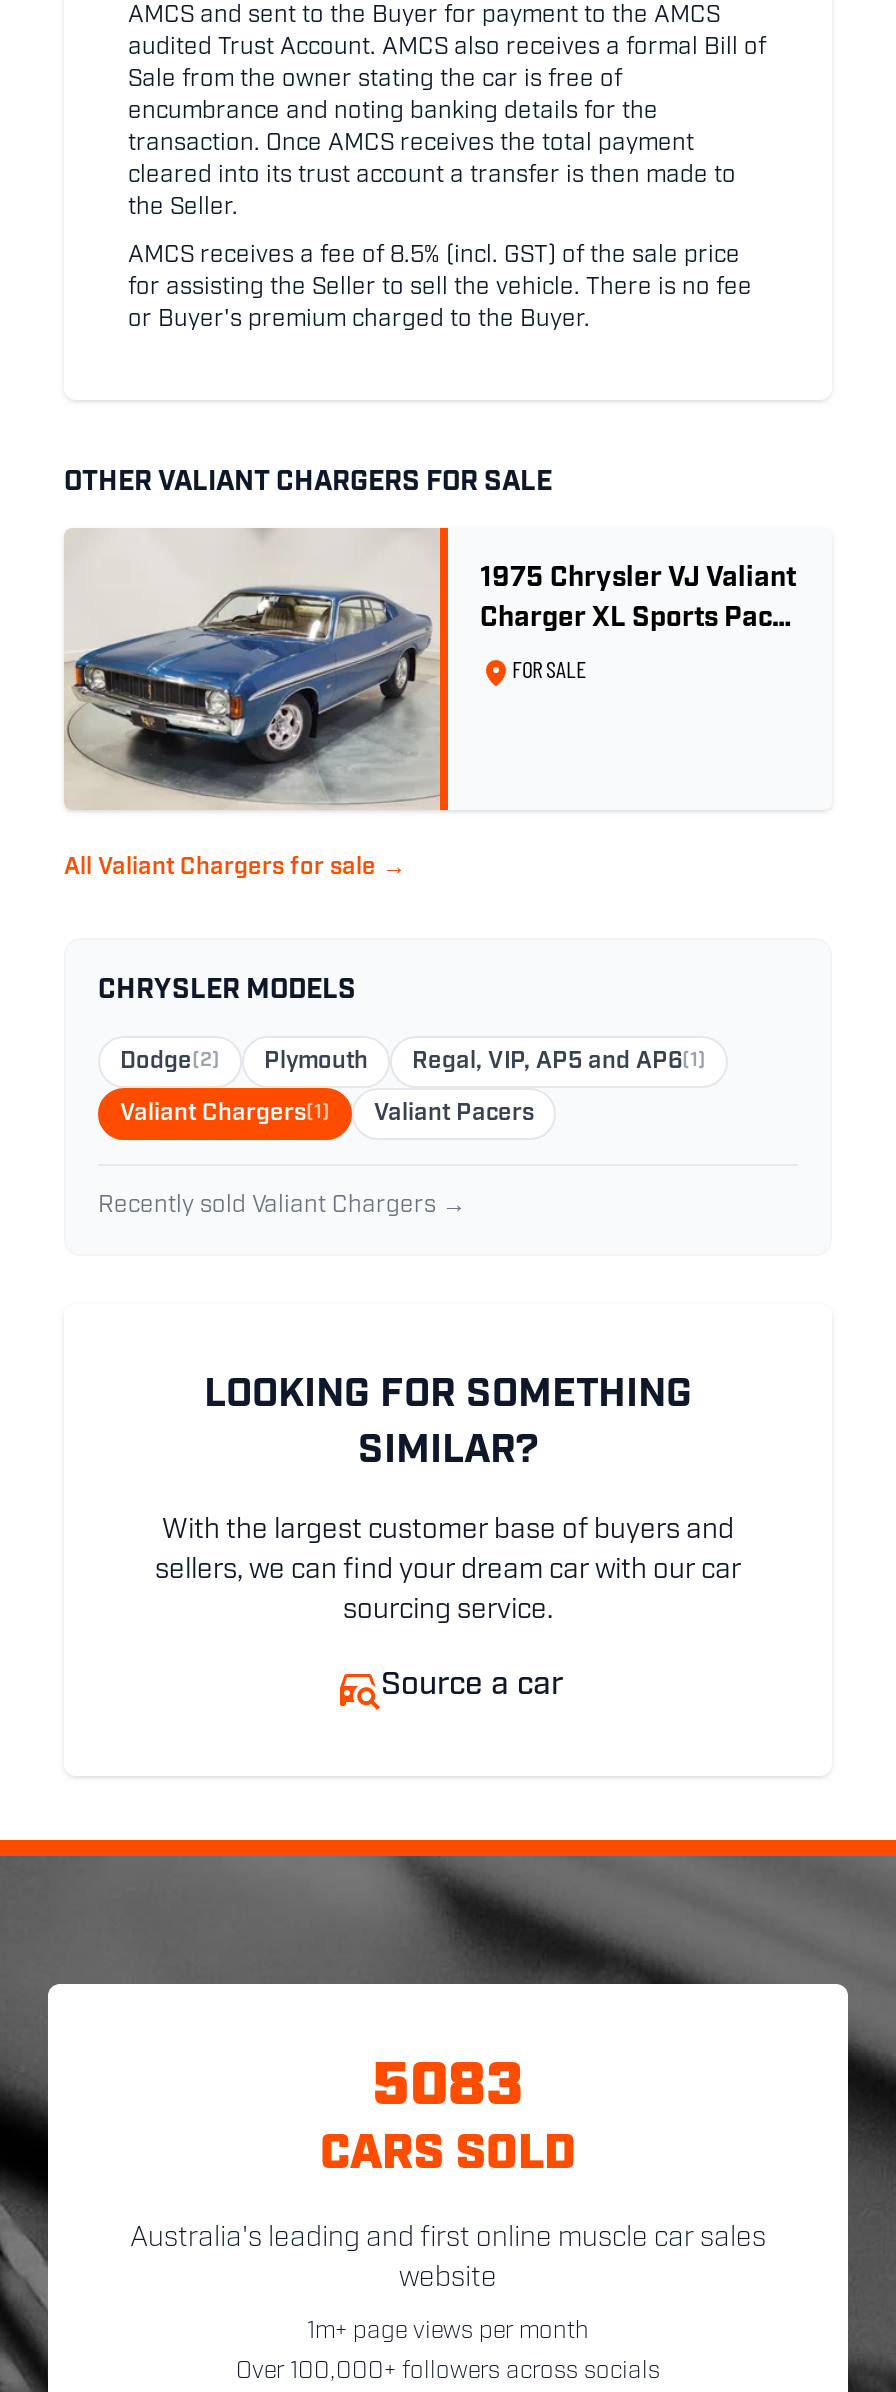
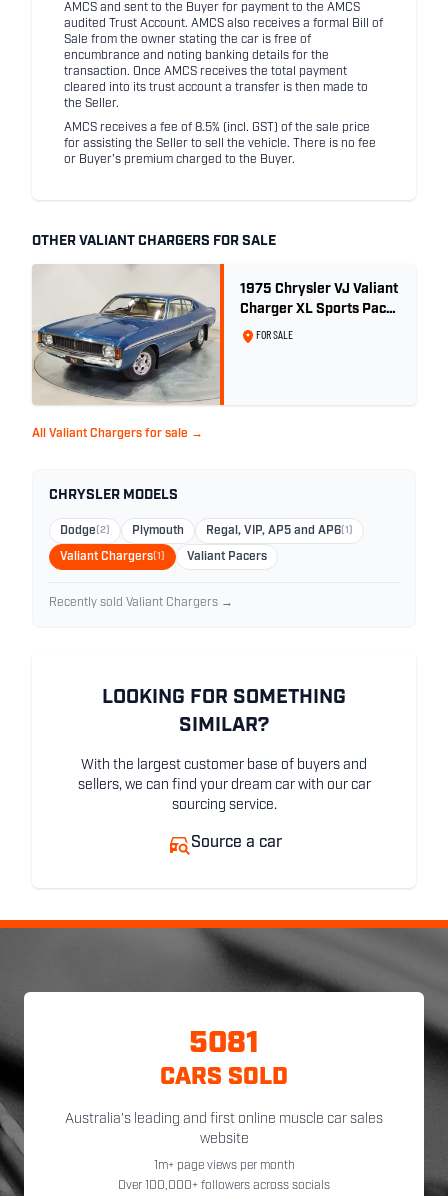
[372,2058,524,2120] 5083 -> [189,1029,259,1060] 5081

